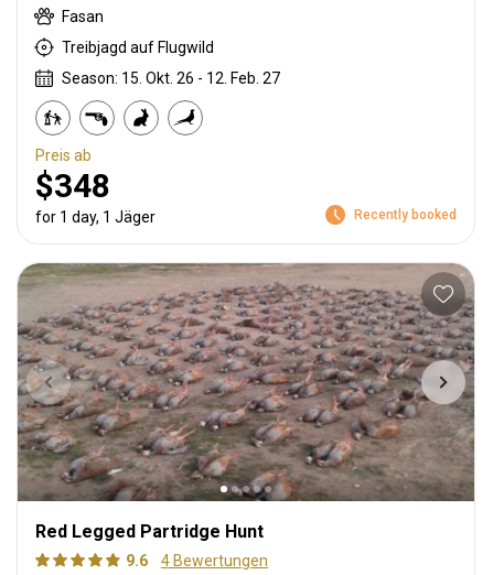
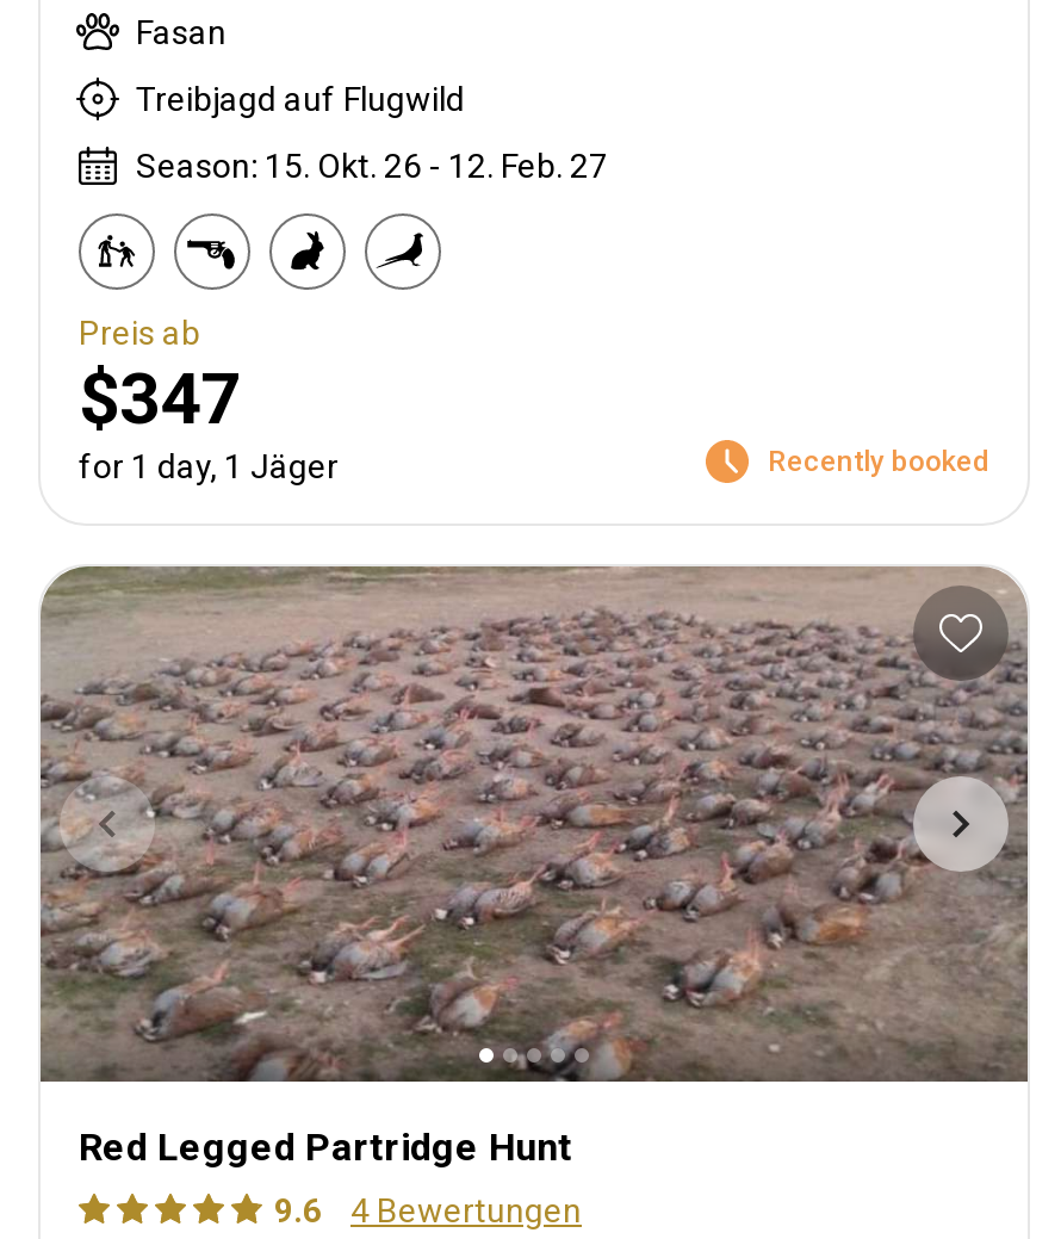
[35,167,110,205] $348 -> [79,358,241,441] $347

